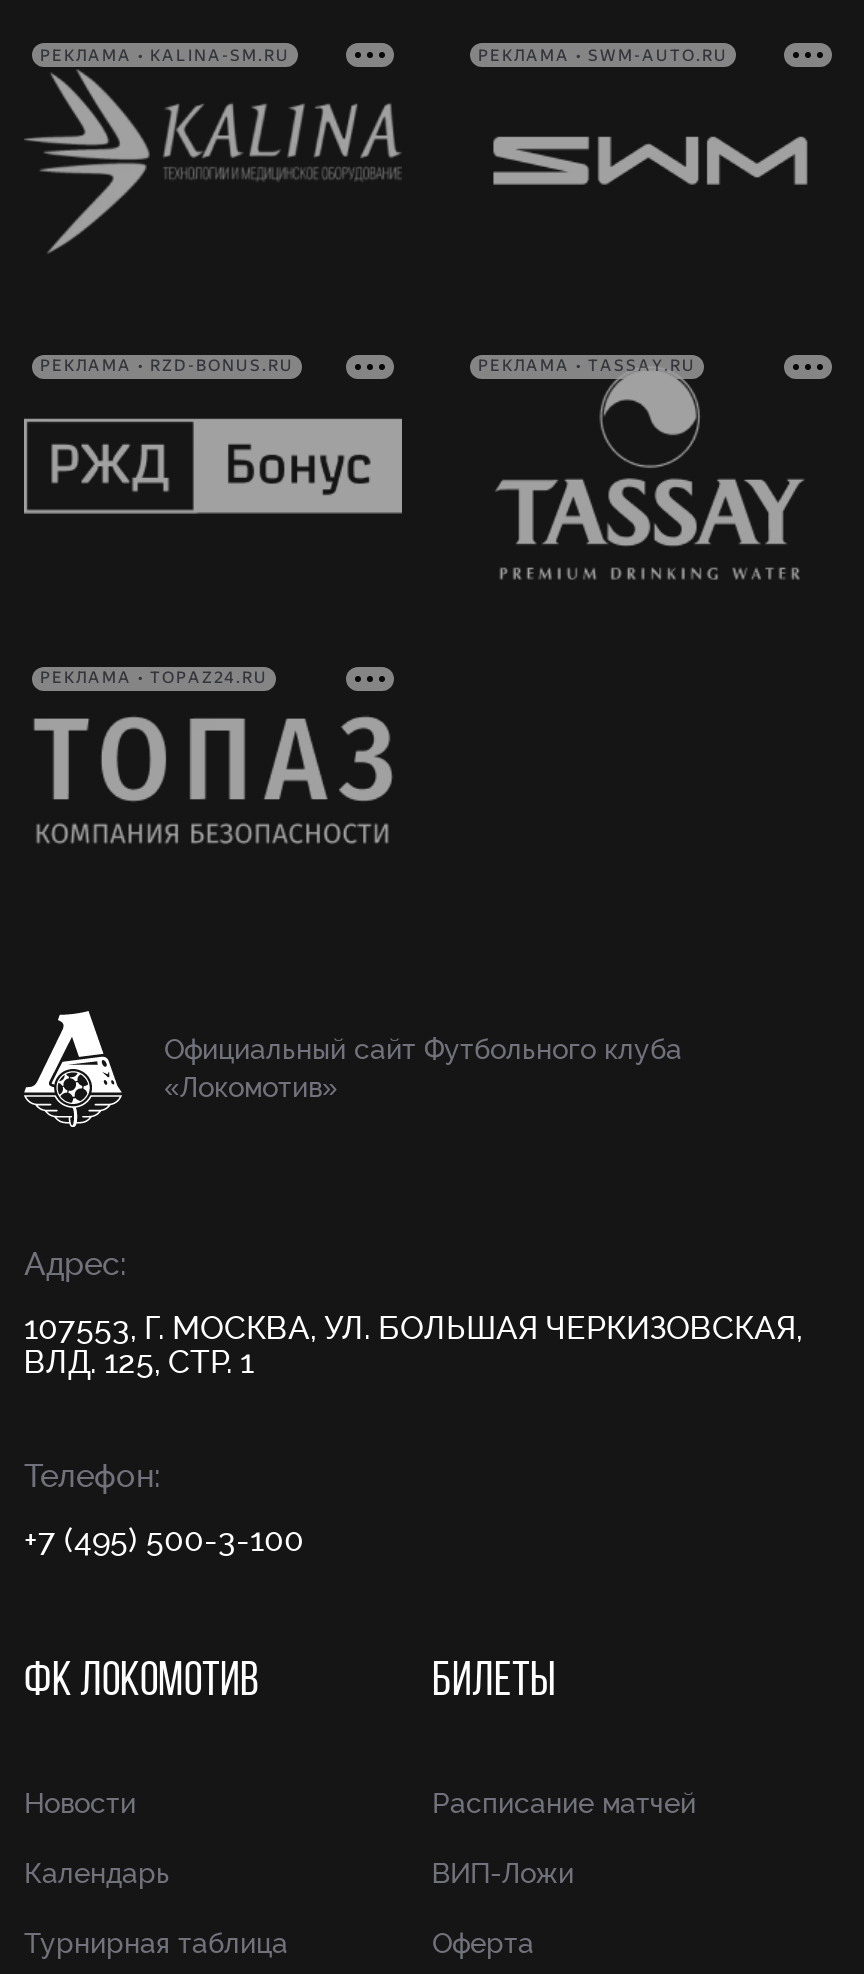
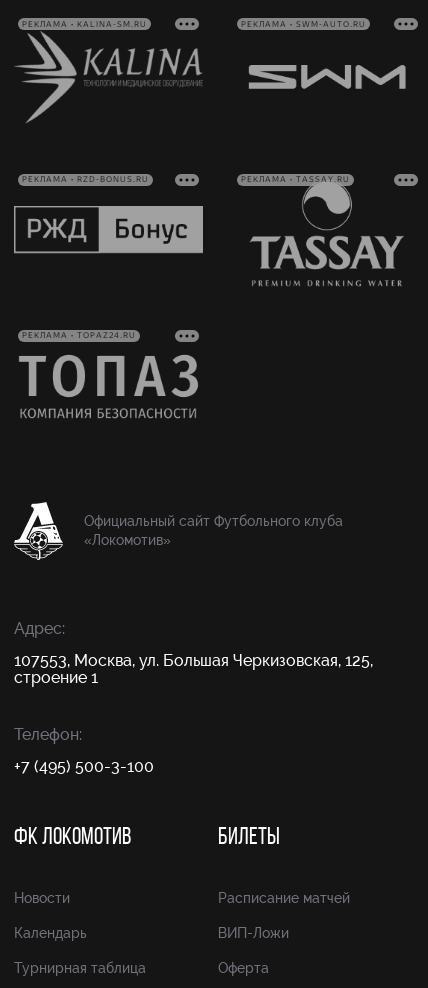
[24,1309,802,1381] 107553, Г. МОСКВА, УЛ. БОЛЬШАЯ ЧЕРКИЗОВСКАЯ, | ВЛД. 125, СТР. 1 -> [14,651,373,687] 107553, Москва, ул. Большая Черкизовская, 125, | строение 1

